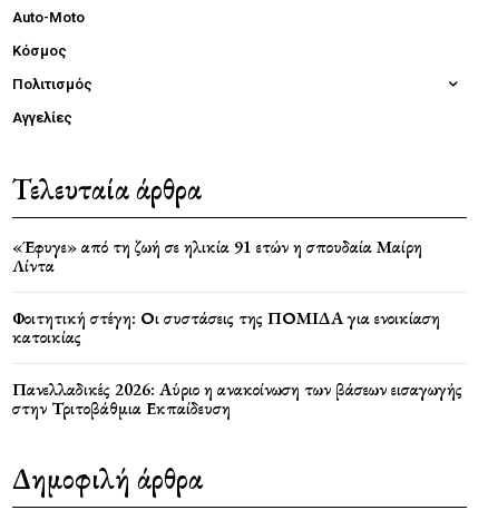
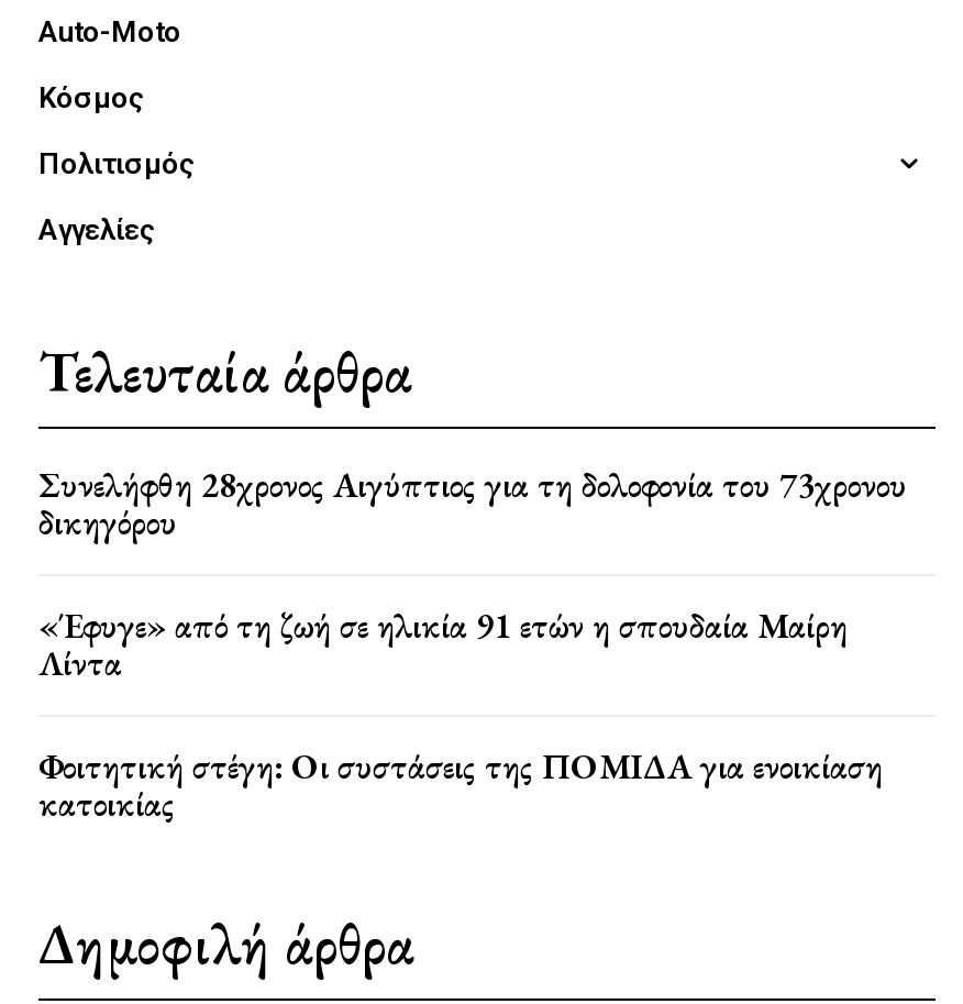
none -> [38,462,907,545] Συνελήφθη 28χρονος Αιγύπτιος για τη δολοφονία του 73χρονου | δικηγόρου
moved [12,235,440,349] -> [38,603,883,827]: «Έφυγε» από τη ζωή σε ηλικία 91 ετών η σπουδαία Μαίρη | Λίντα | Φοιτητική στέγη: Οι συστάσεις της ΠΟΜΙΔΑ για ενοικίαση | κατοικίας
[12,377,462,420] Πανελλαδικές 2026: Αύριο η ανακοίνωση των βάσεων εισαγωγής | στην Τριτοβάθμια Εκπαίδευση -> none

